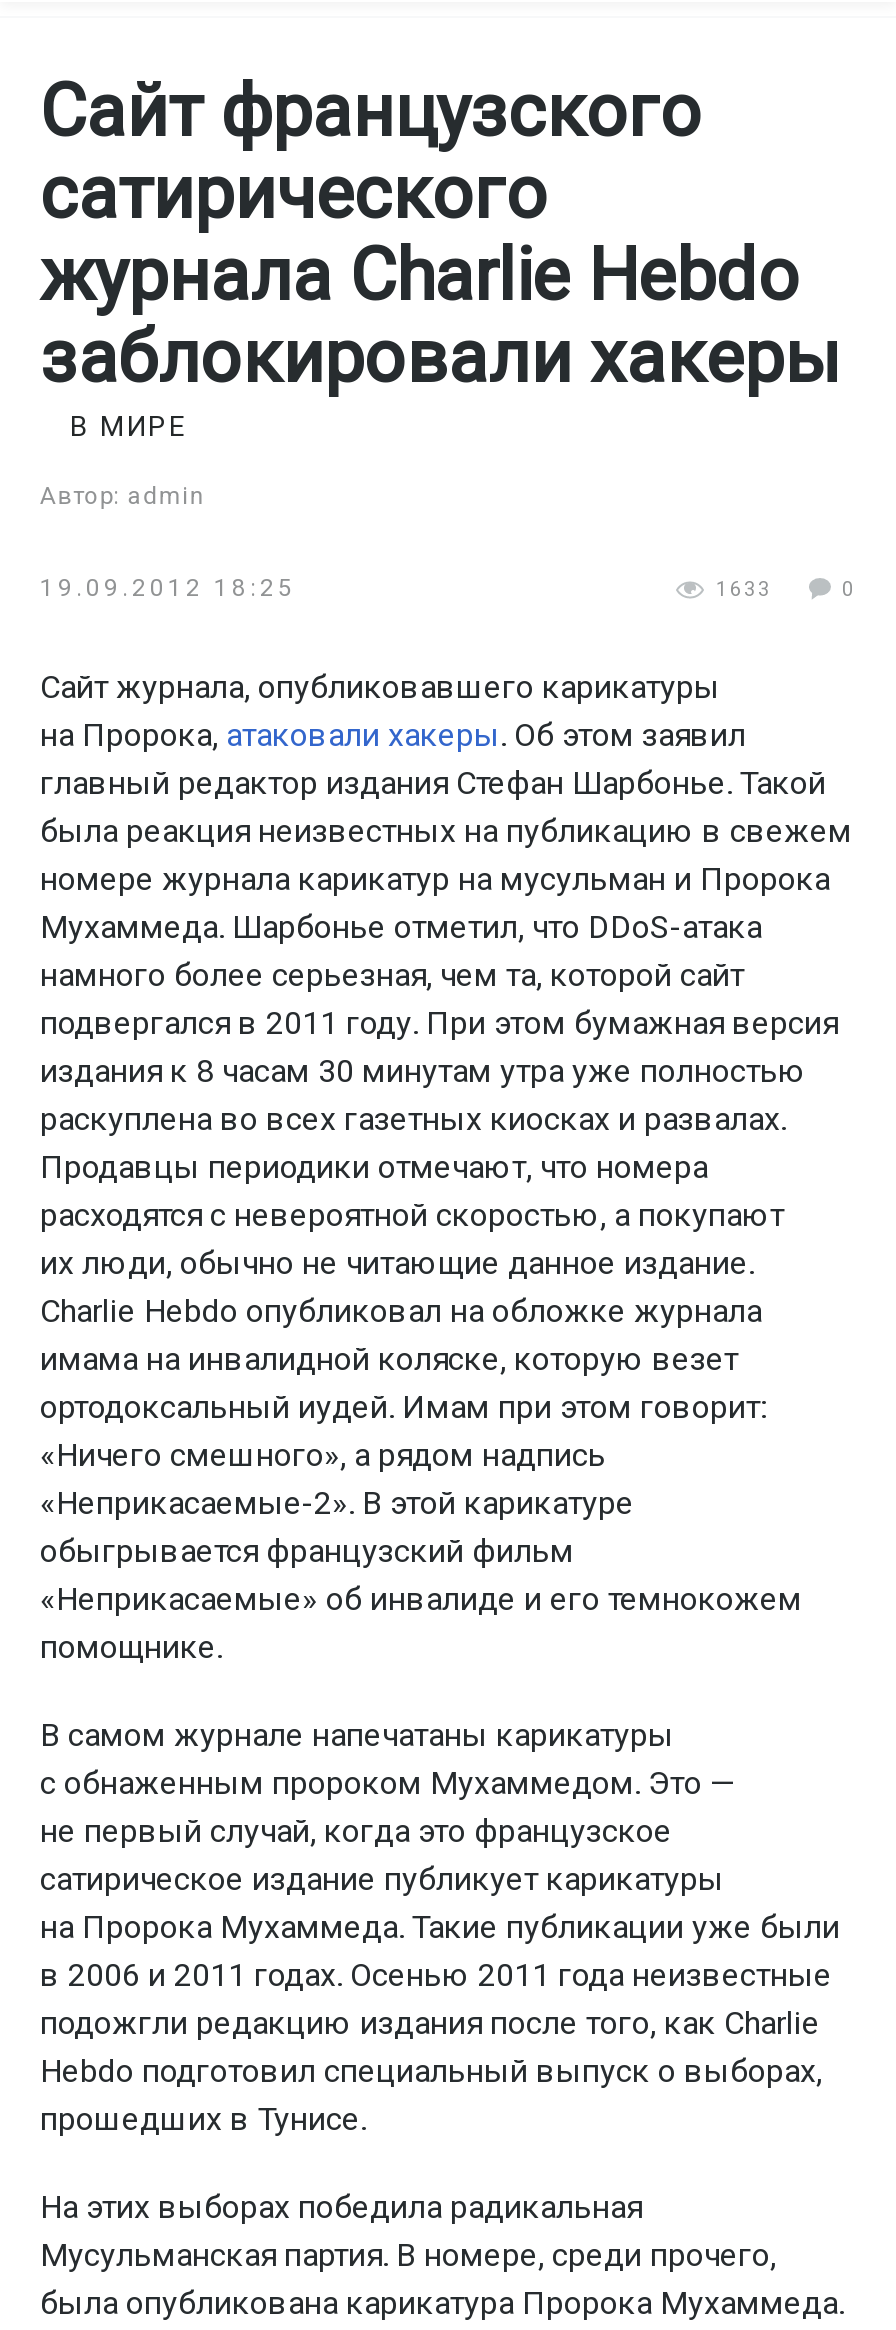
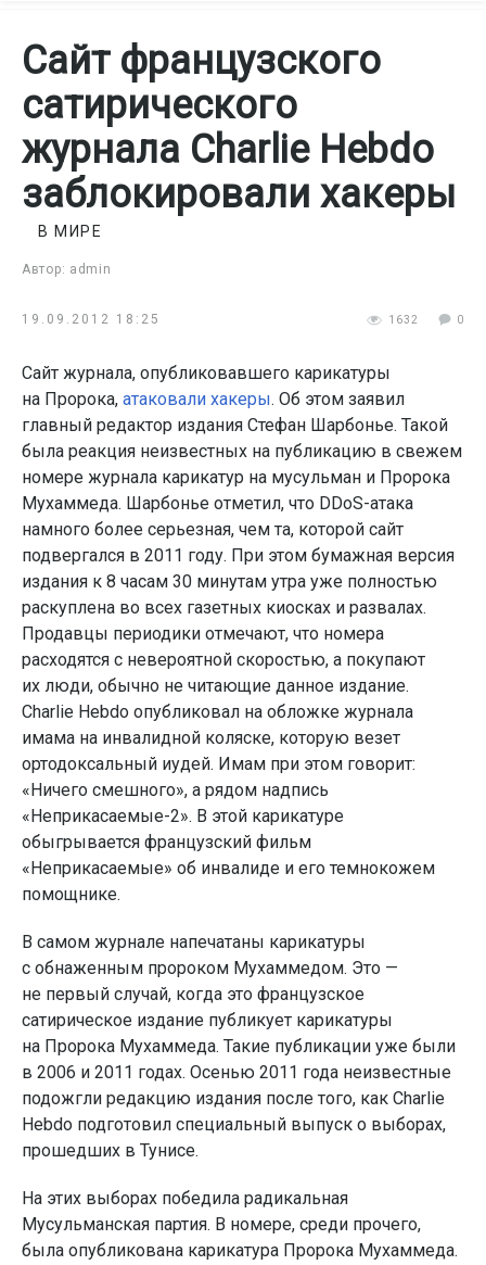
[716,578,772,600] 1633 -> [388,314,419,326] 1632

